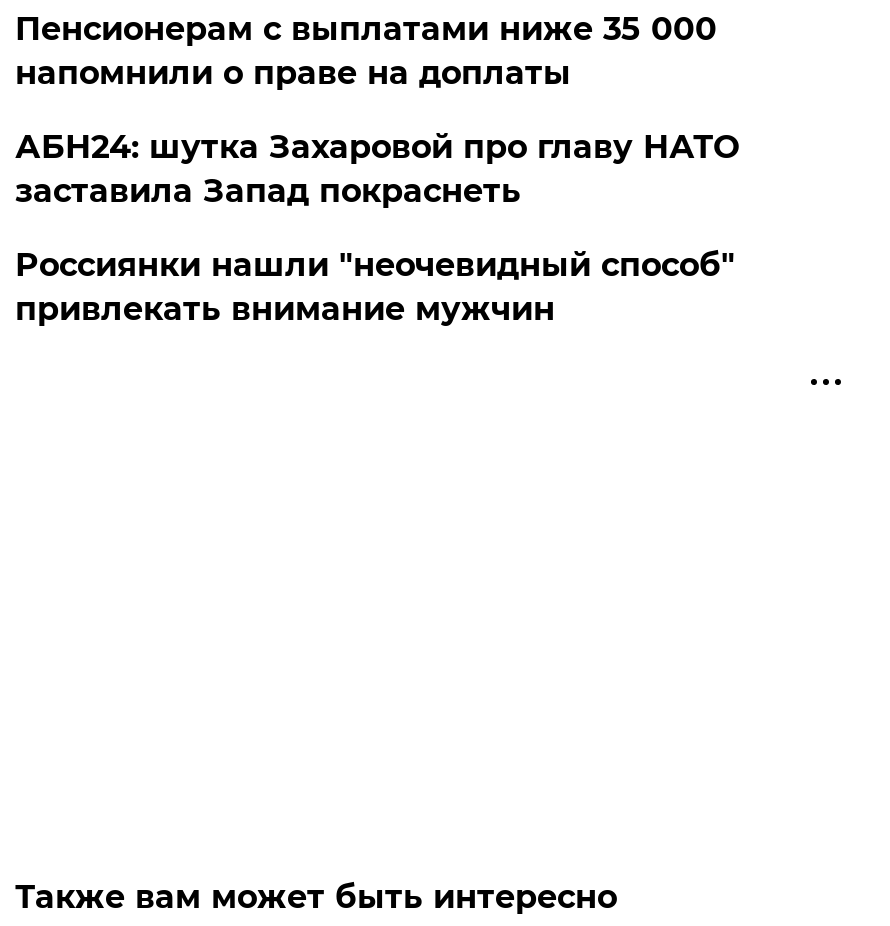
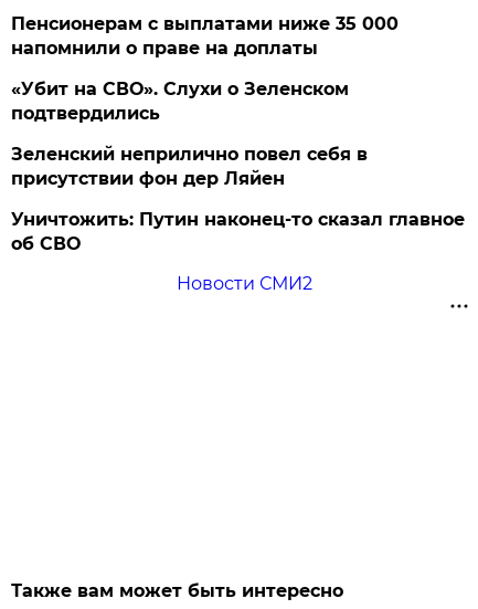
[15,128,739,328] АБН24: шутка Захаровой про главу НАТО | заставила Запад покраснеть | Россиянки нашли "неочевидный способ" | привлекать внимание мужчин -> [11,78,465,294] «Убит на СВО». Слухи о Зеленском | подтвердились | Зеленский неприлично повел cебя в | присутствии фон дер Ляйен | Уничтожить: Путин наконец-то сказал главное | об СВО | Новости СМИ2

